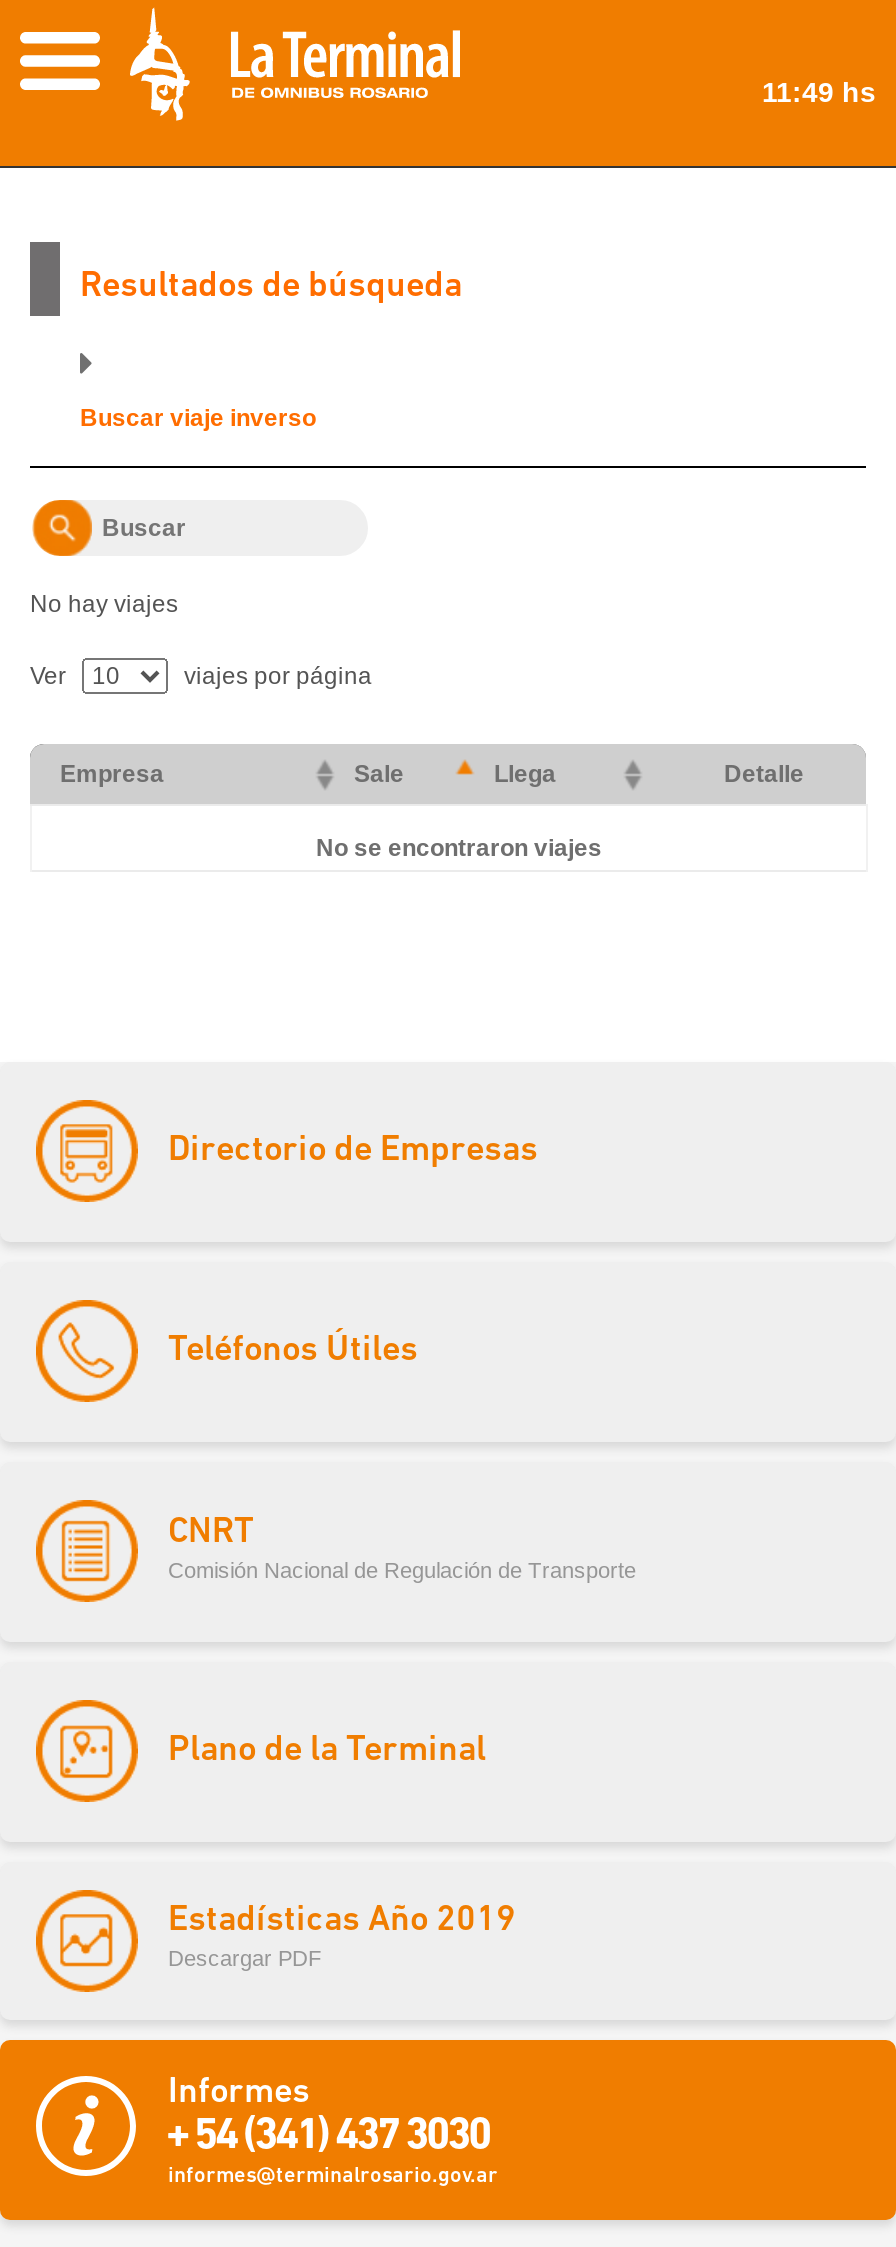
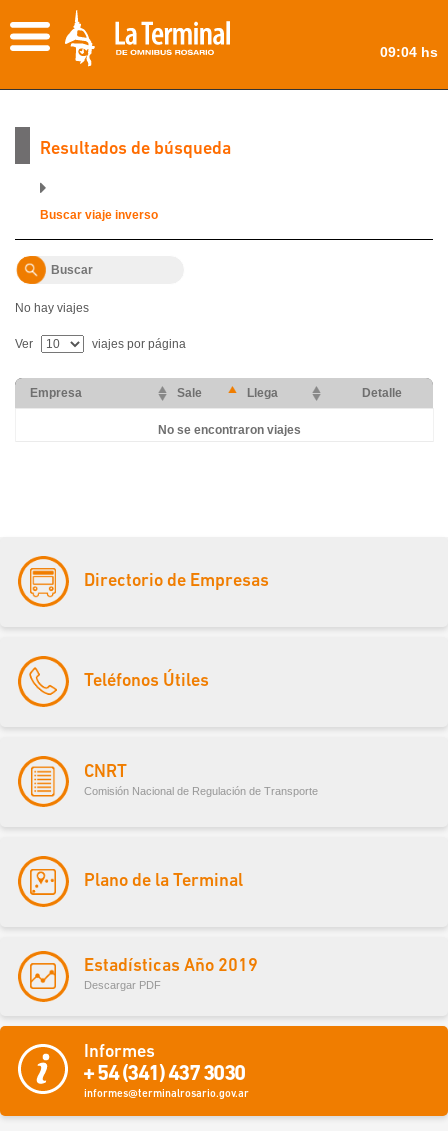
[762,76,876,108] 11:49 hs -> [380,44,438,60] 09:04 hs

